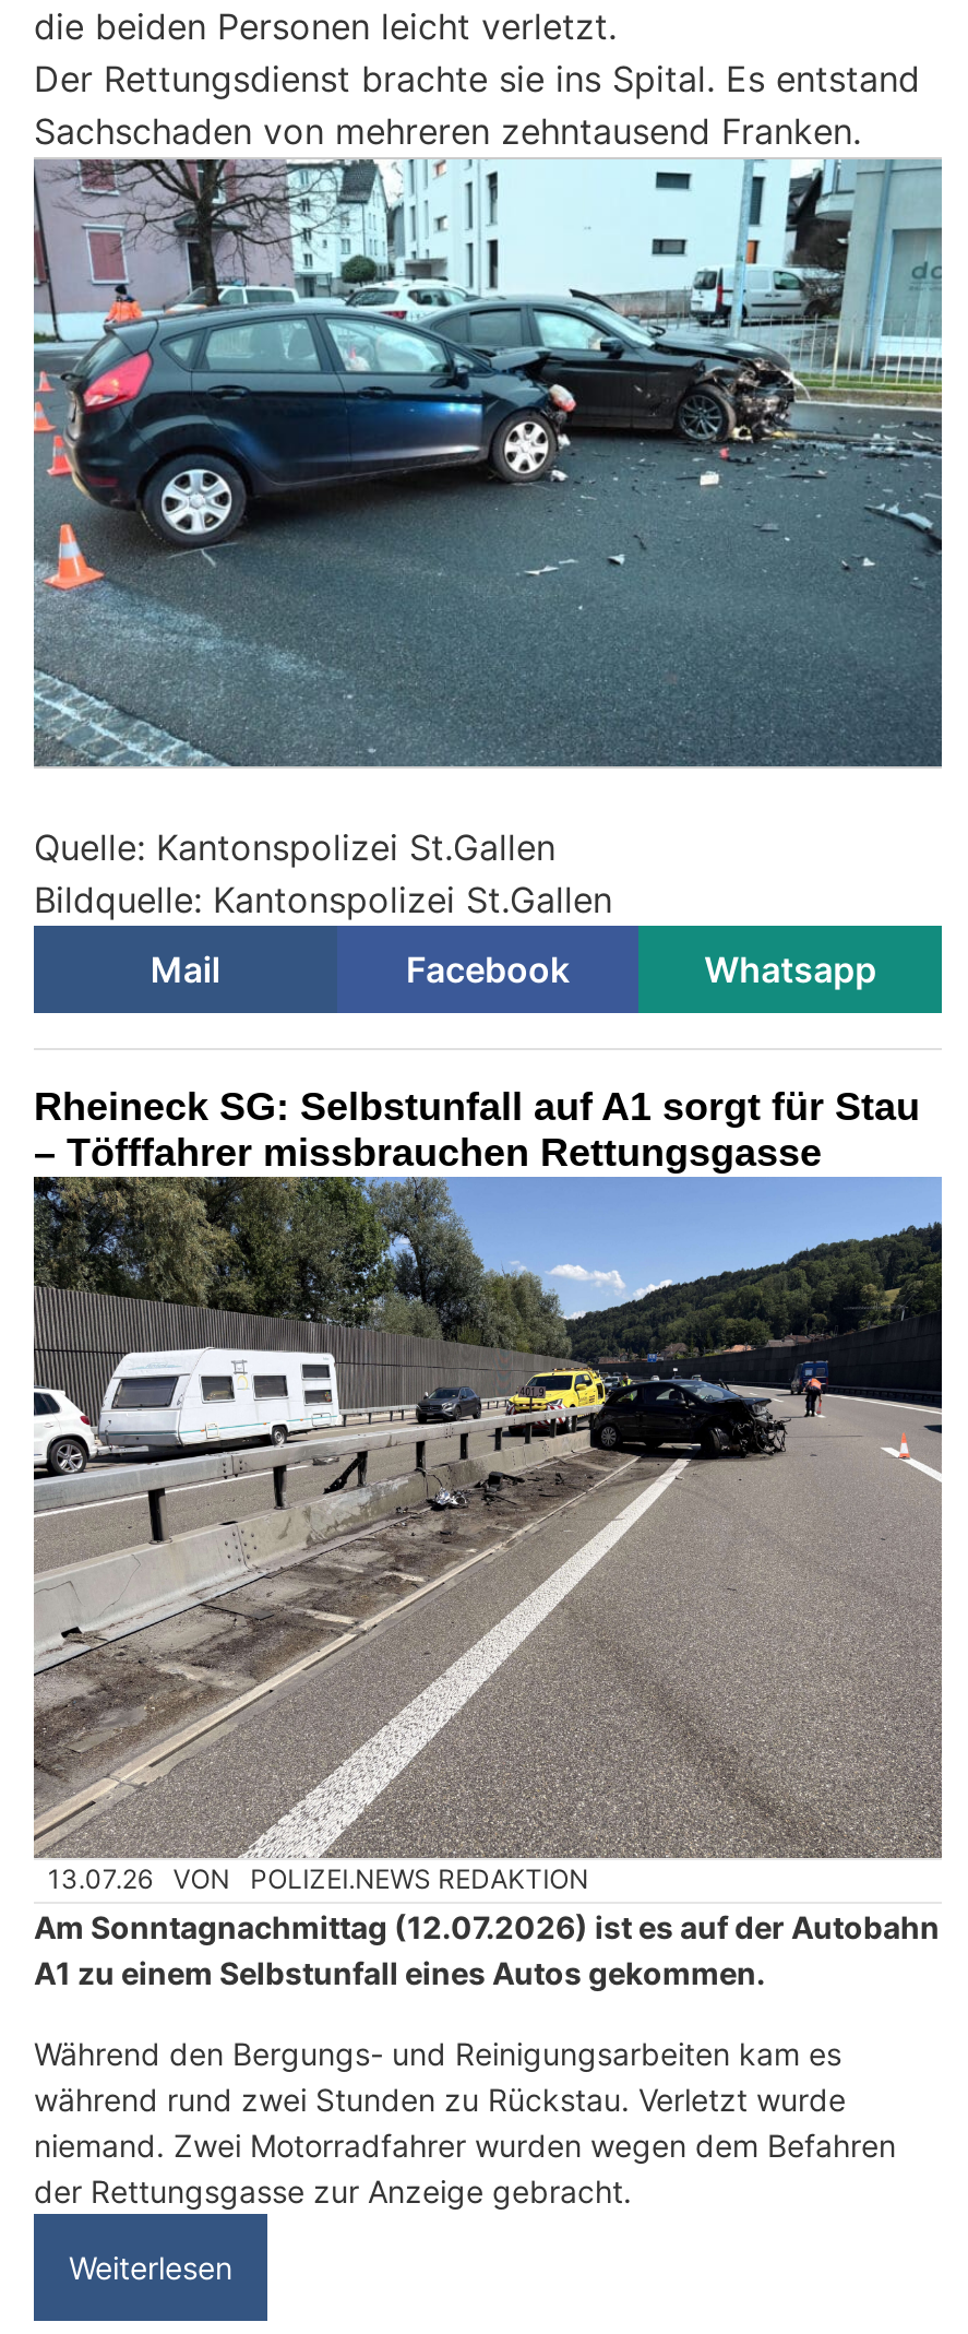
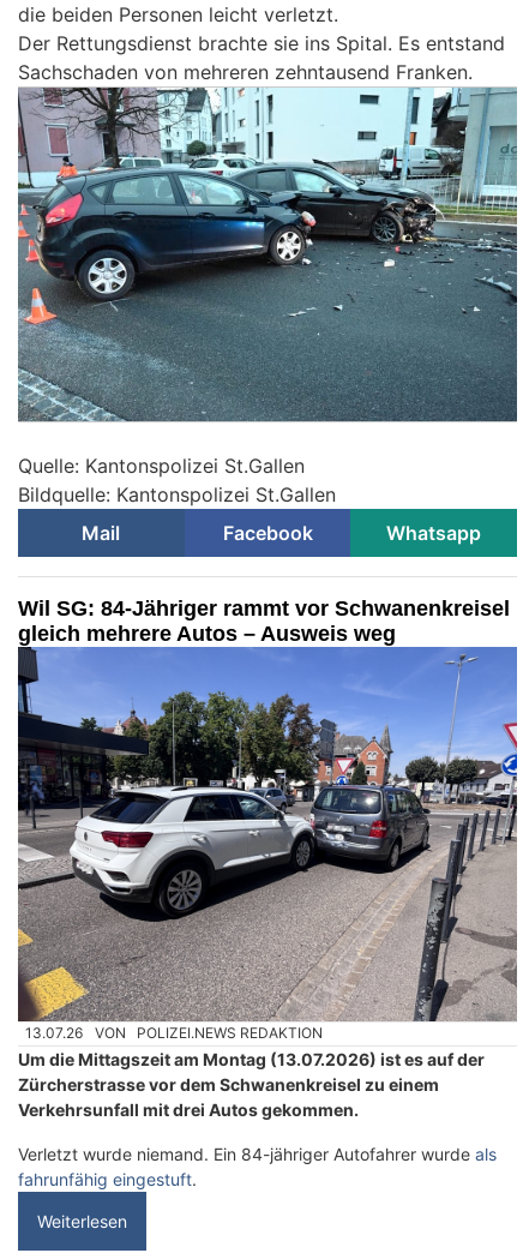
[34,1086,920,1175] Rheineck SG: Selbstunfall auf A1 sorgt für Stau | – Töfffahrer missbrauchen Rettungsgasse -> [18,597,510,646] Wil SG: 84-Jähriger rammt vor Schwanenkreisel | gleich mehrere Autos – Ausweis weg
[32,1177,944,1990] [image] | Am Sonntagnachmittag (12.07.2026) ist es auf der Autobahn | A1 zu einem Selbstunfall eines Autos gekommen. -> [17,648,518,1119] [image] | Um die Mittagszeit am Montag (13.07.2026) ist es auf der | Zürcherstrasse vor dem Schwanenkreisel zu einem | Verkehrsunfall mit drei Autos gekommen.
[34,2034,896,2209] Während den Bergungs- und Reinigungsarbeiten kam es | während rund zwei Stunden zu Rückstau. Verletzt wurde | niemand. Zwei Motorradfahrer wurden wegen dem Befahren | der Rettungsgasse zur Anzeige gebracht. -> [18,1143,497,1189] Verletzt wurde niemand. Ein 84-jähriger Autofahrer wurde als | fahrunfähig eingestuft.

